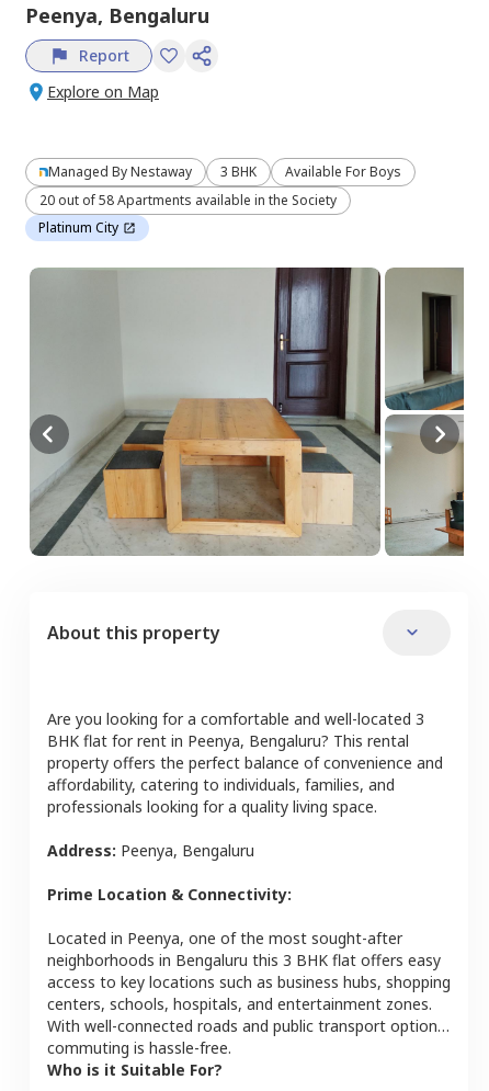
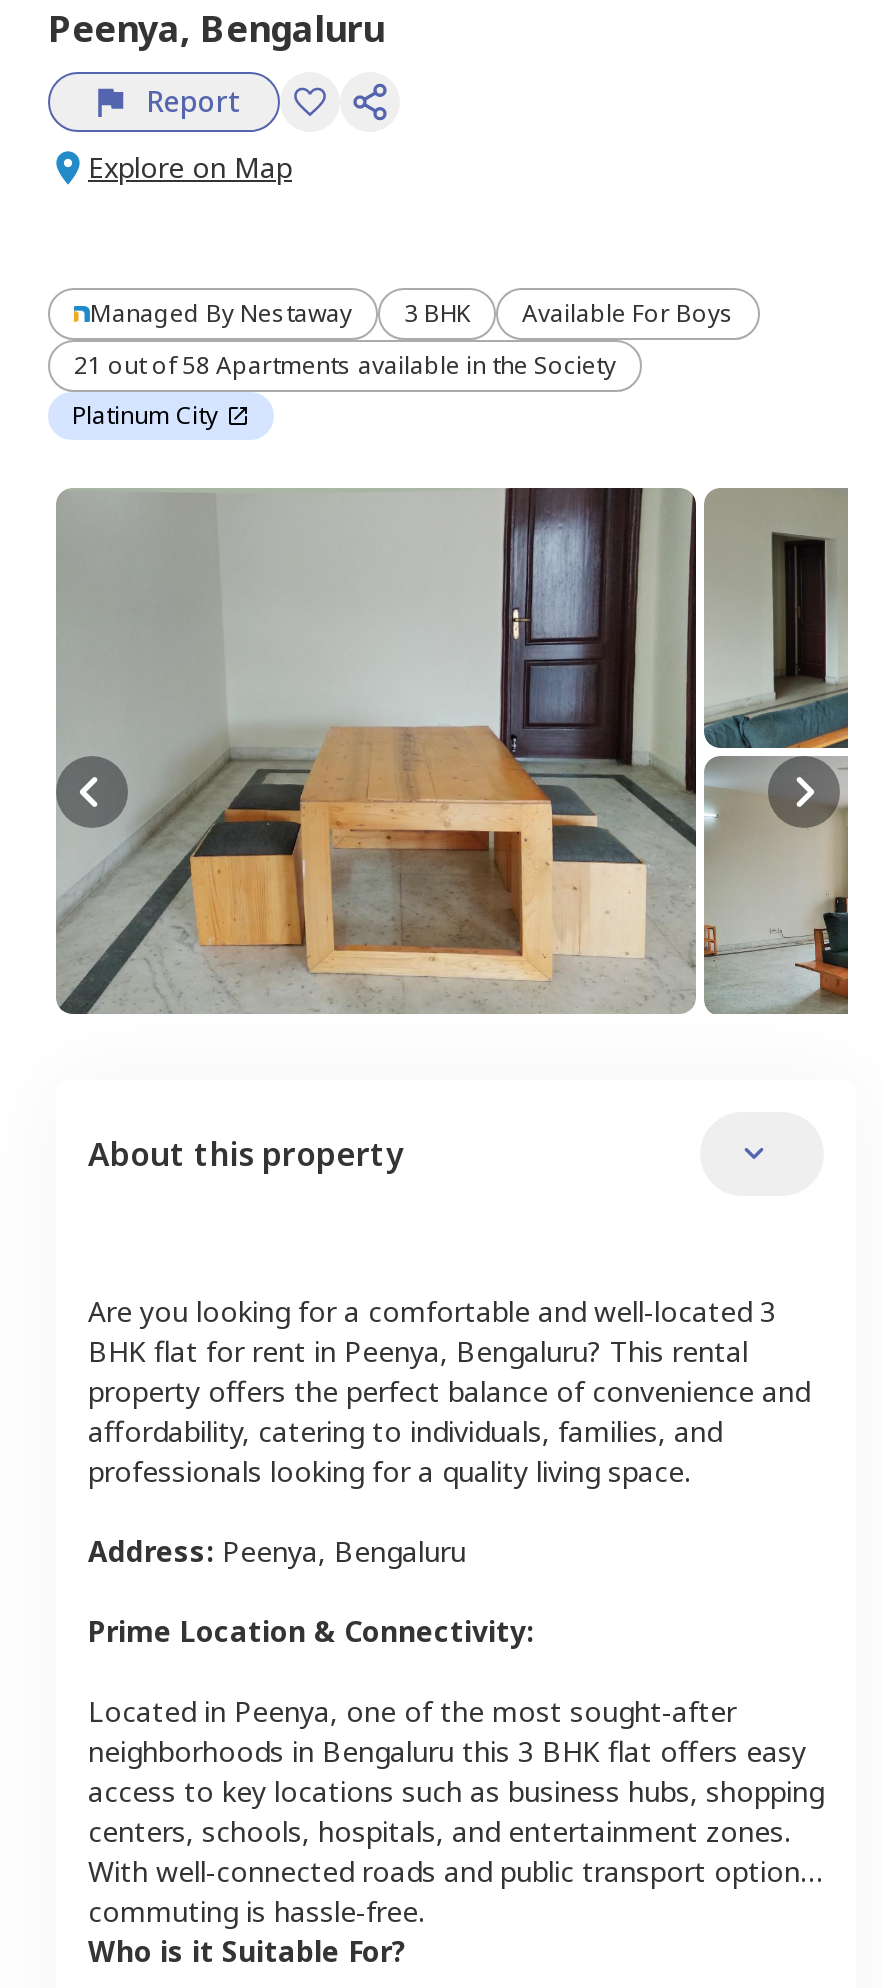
[39,191,337,209] 20 out of 58 Apartments available in the Society -> [74,348,616,382] 21 out of 58 Apartments available in the Society

